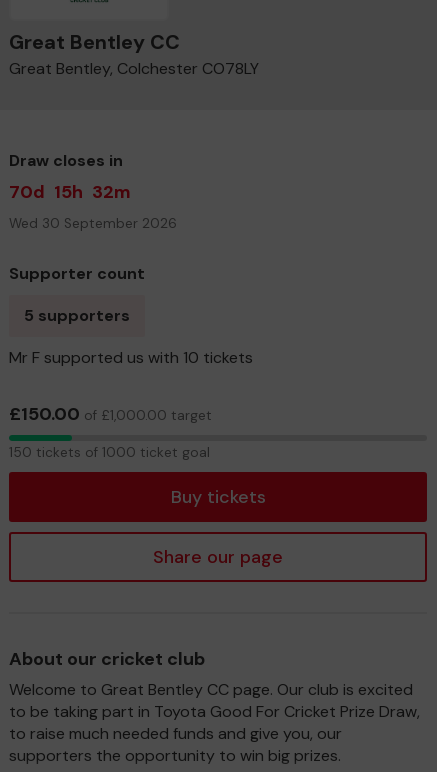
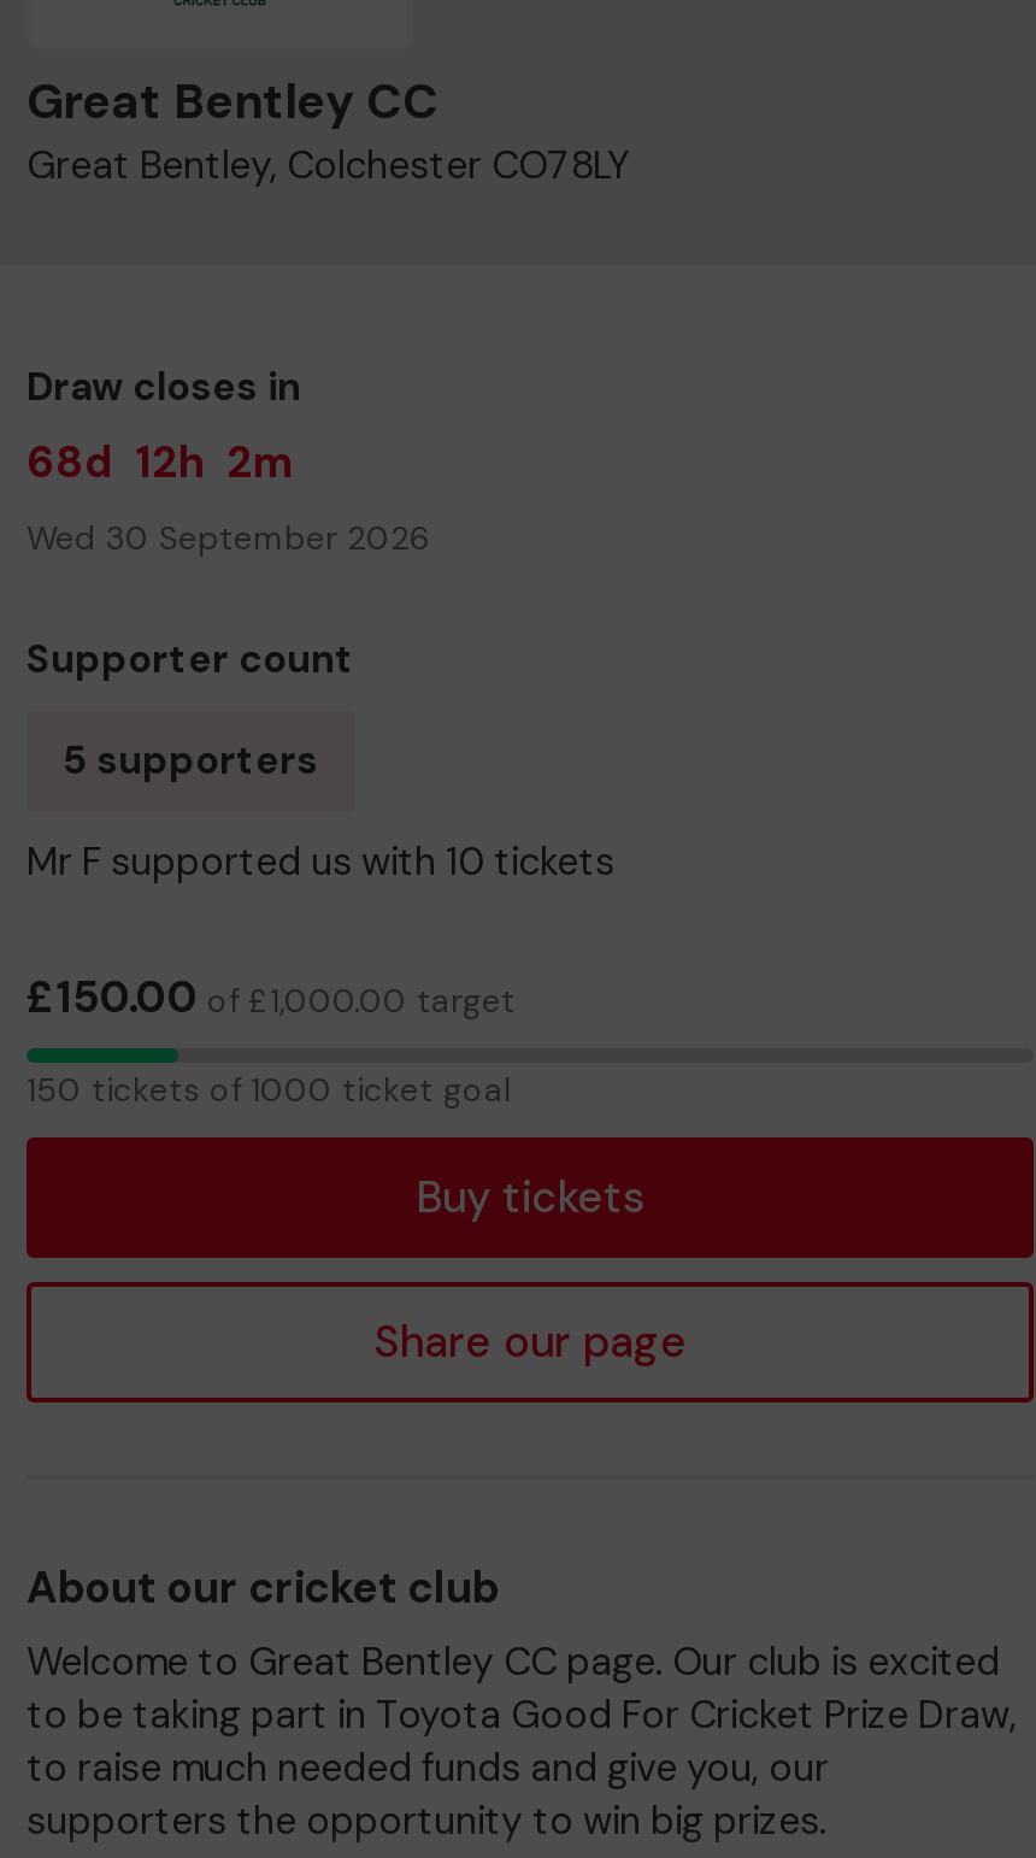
[9,180,131,204] 70d 15h 32m -> [27,434,294,492] 68d 12h 2m

